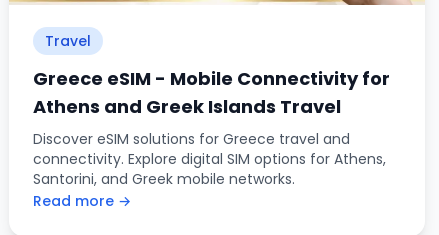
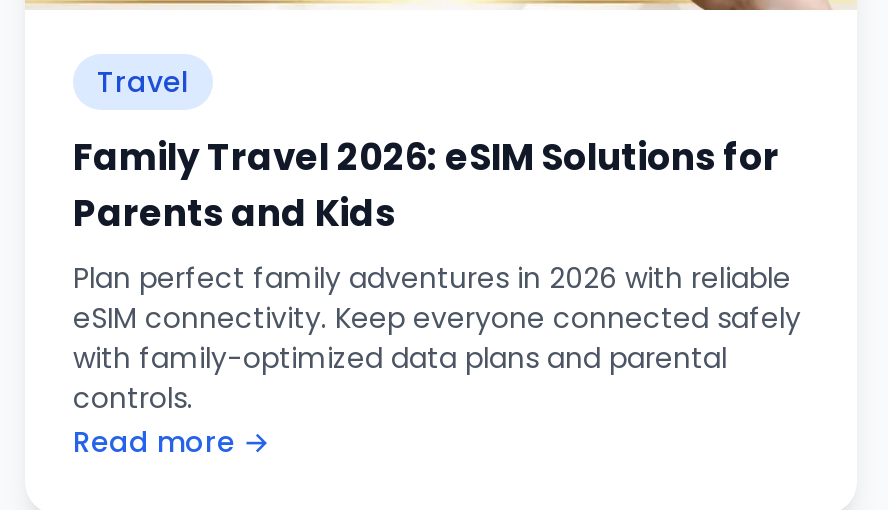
[33,66,390,189] Greece eSIM - Mobile Connectivity for | Athens and Greek Islands Travel | Discover eSIM solutions for Greece travel and | connectivity. Explore digital SIM options for Athens, | Santorini, and Greek mobile networks. -> [73,132,801,418] Family Travel 2026: eSIM Solutions for | Parents and Kids | Plan perfect family adventures in 2026 with reliable | eSIM connectivity. Keep everyone connected safely | with family-optimized data plans and parental | controls.

